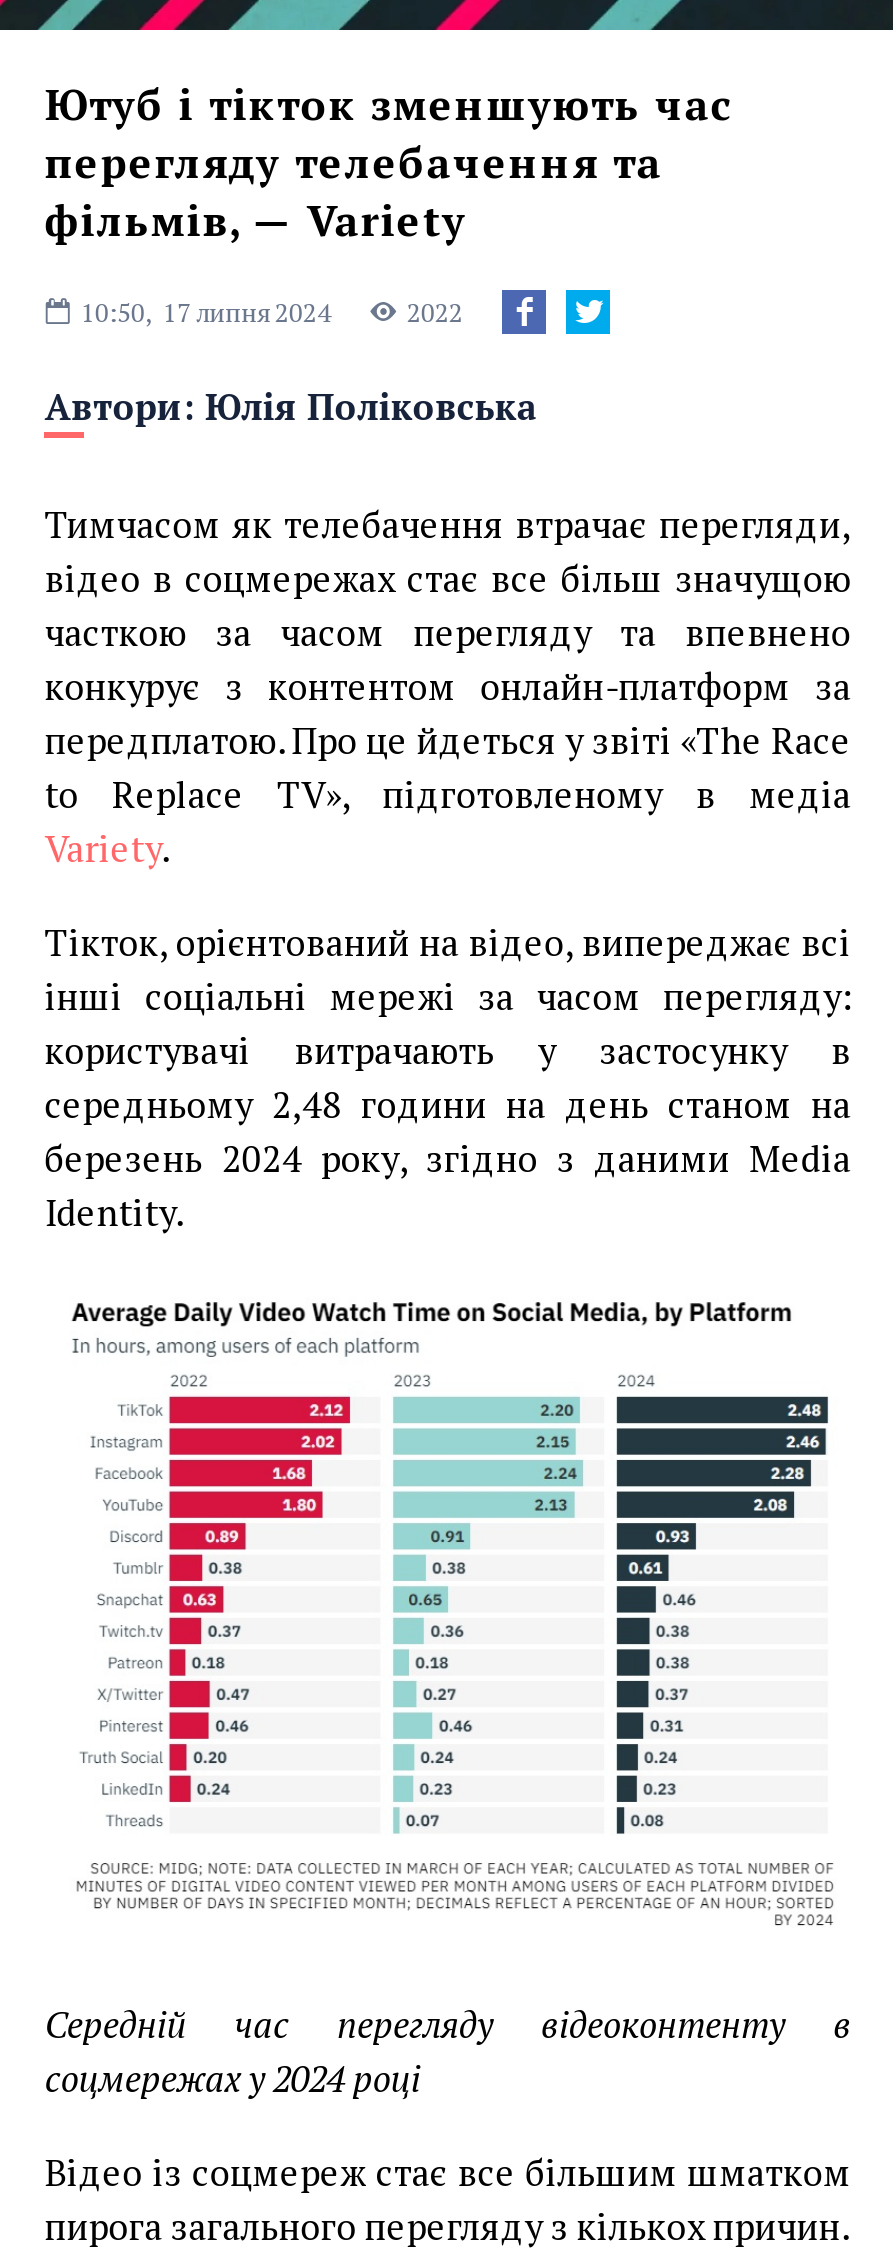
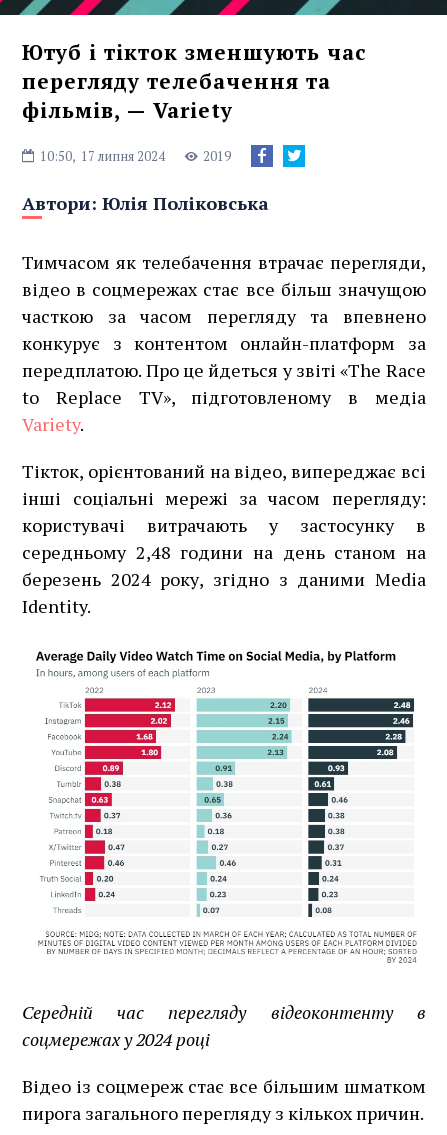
[407,293,463,329] 2022 -> [203,146,231,164] 2019

